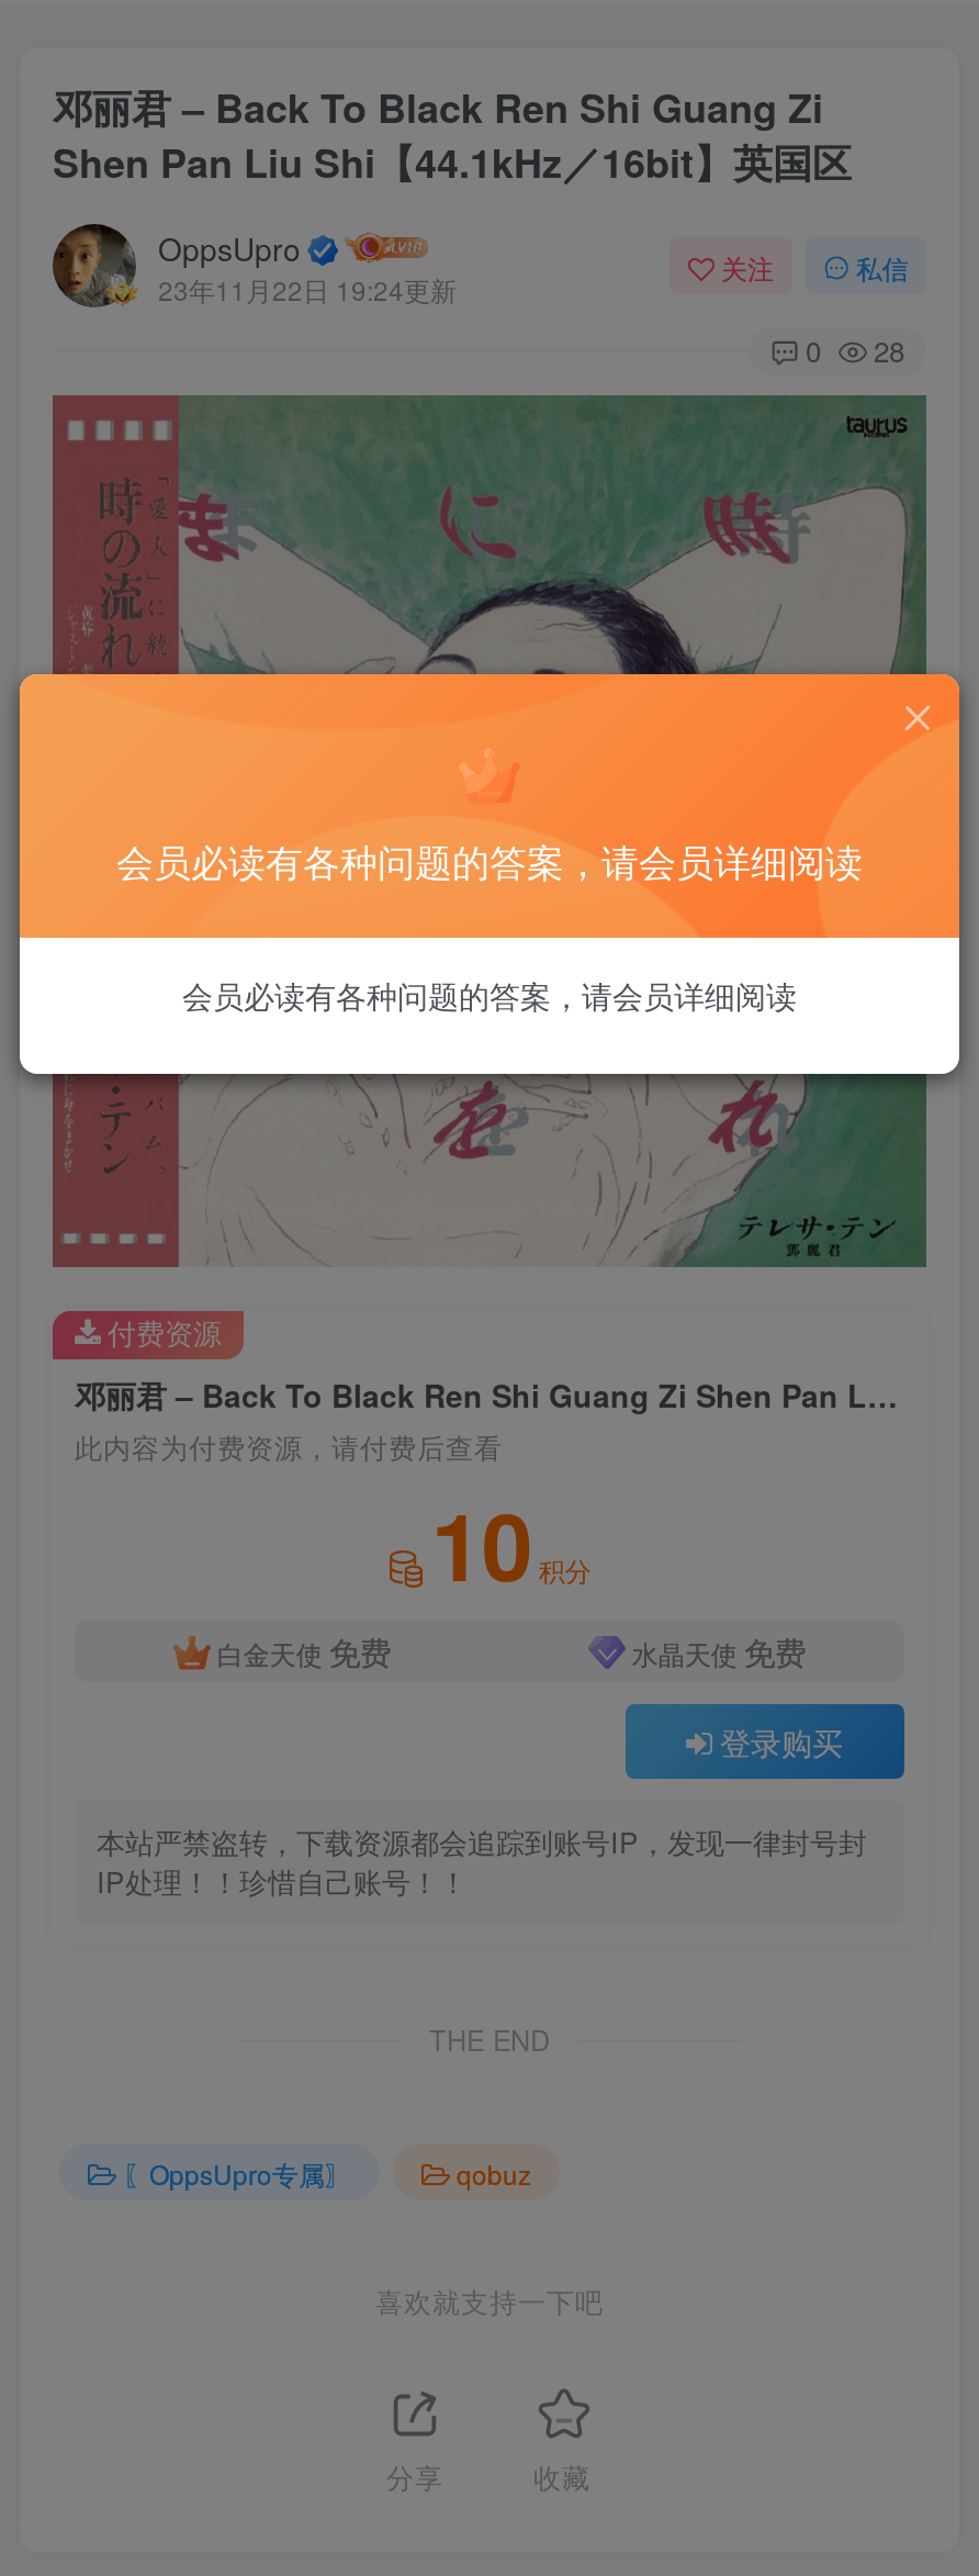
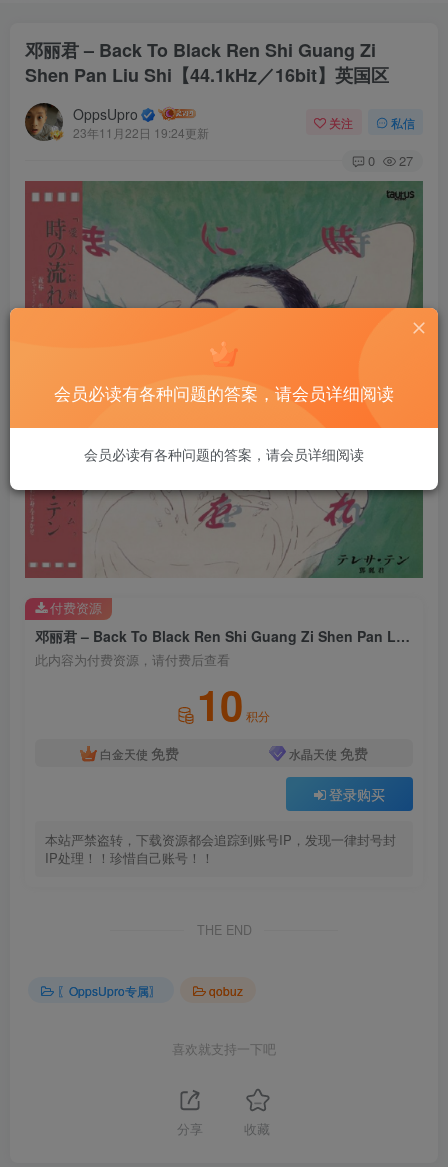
[806,329,904,371] 0 28 -> [368,151,413,170] 0 27

